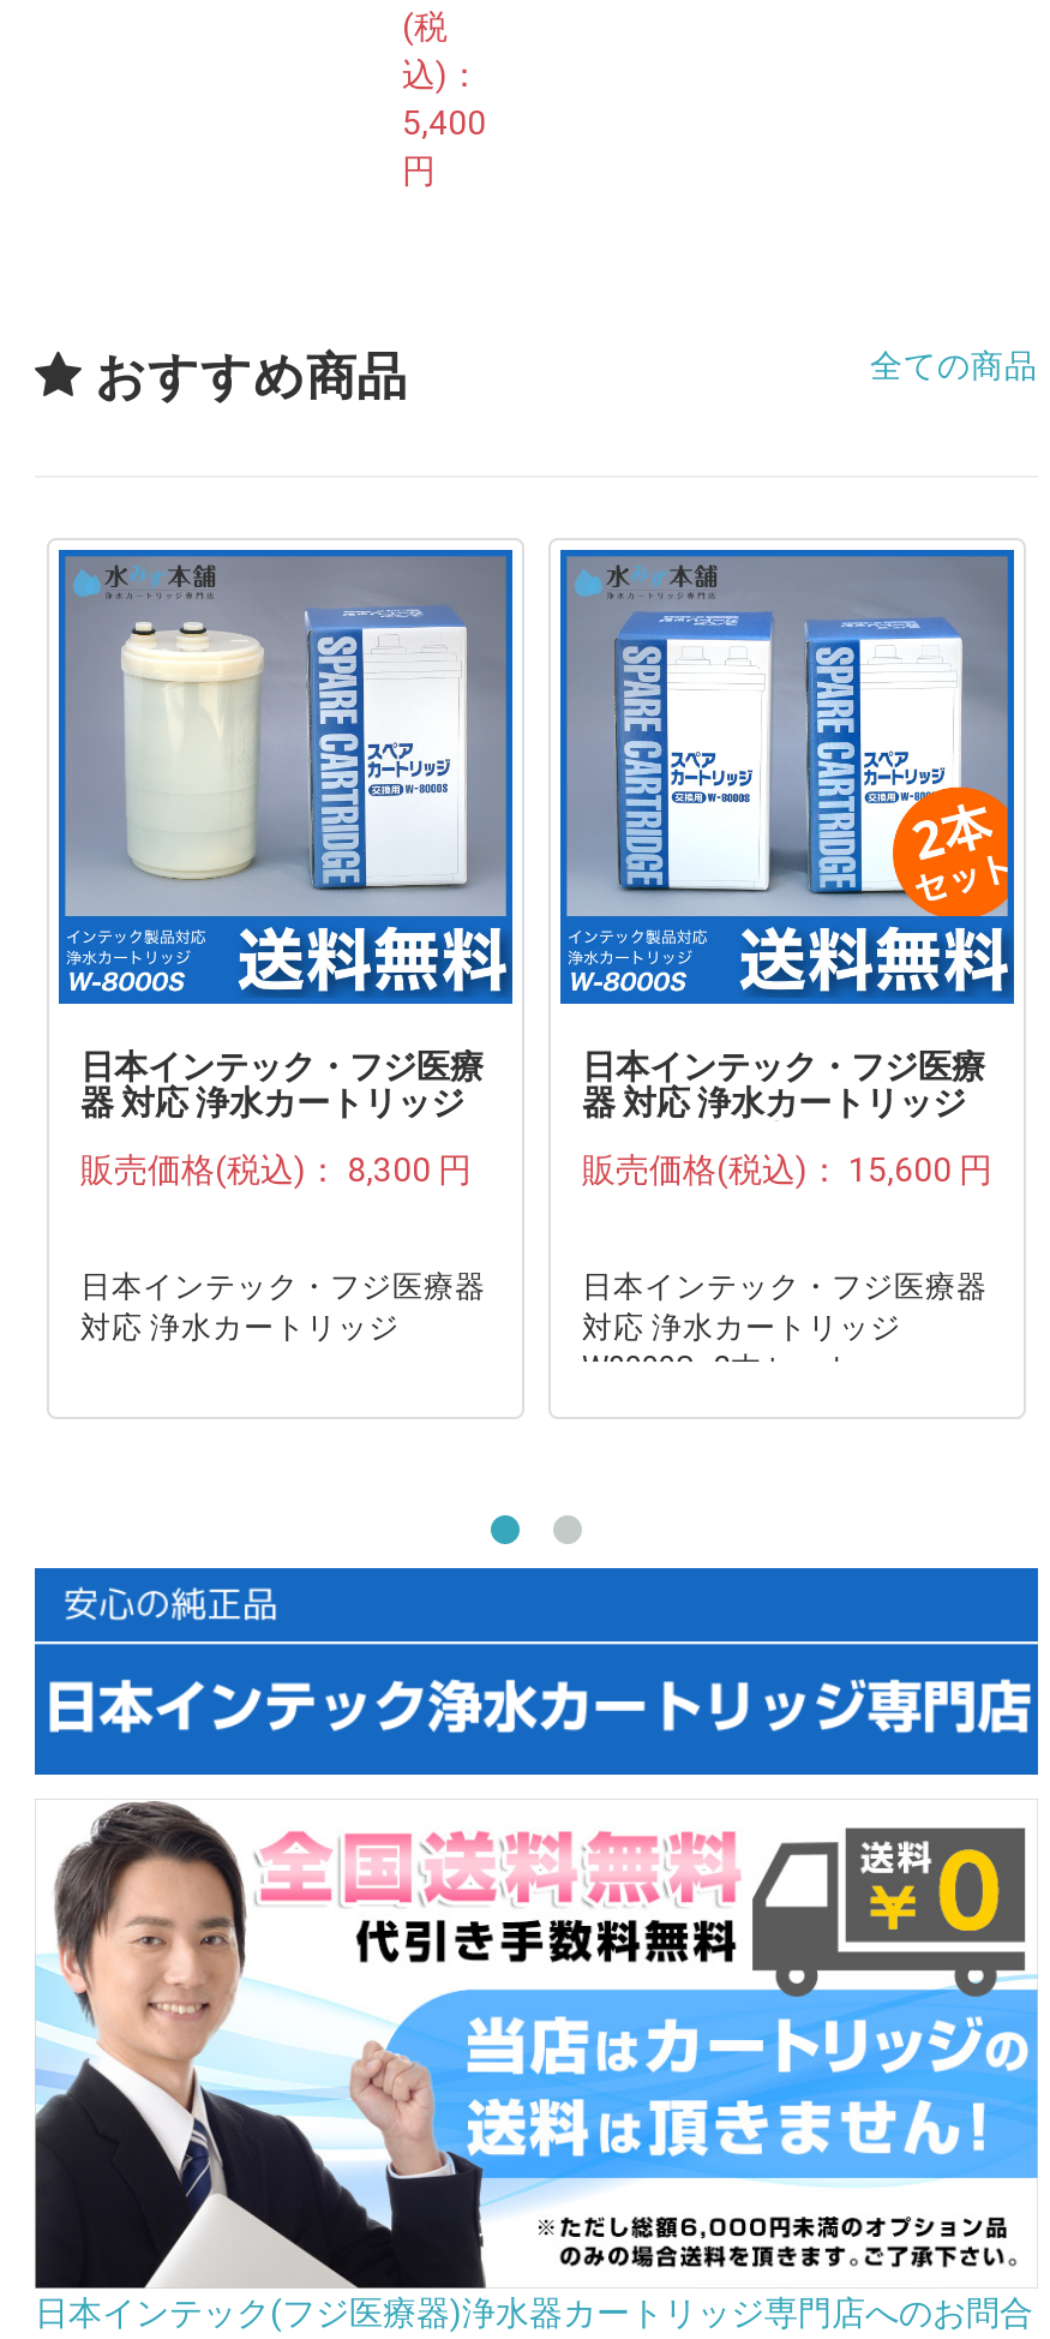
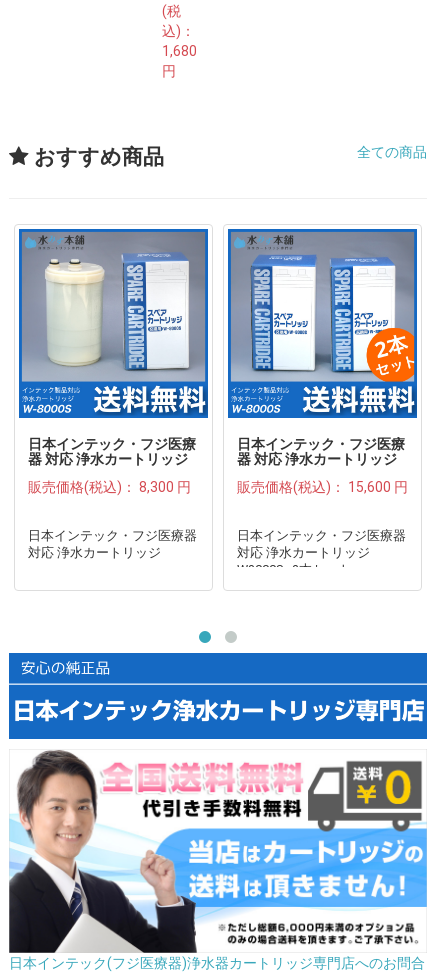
[402,103,486,142] 5,400 -> [162,43,197,59] 1,680

